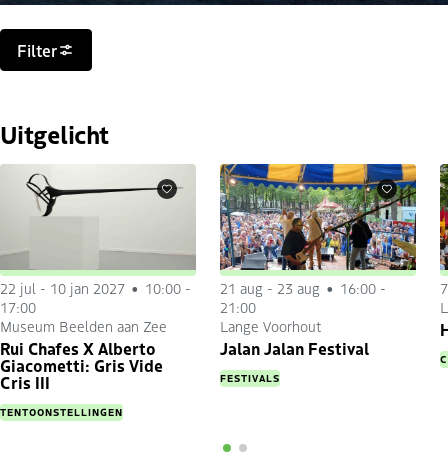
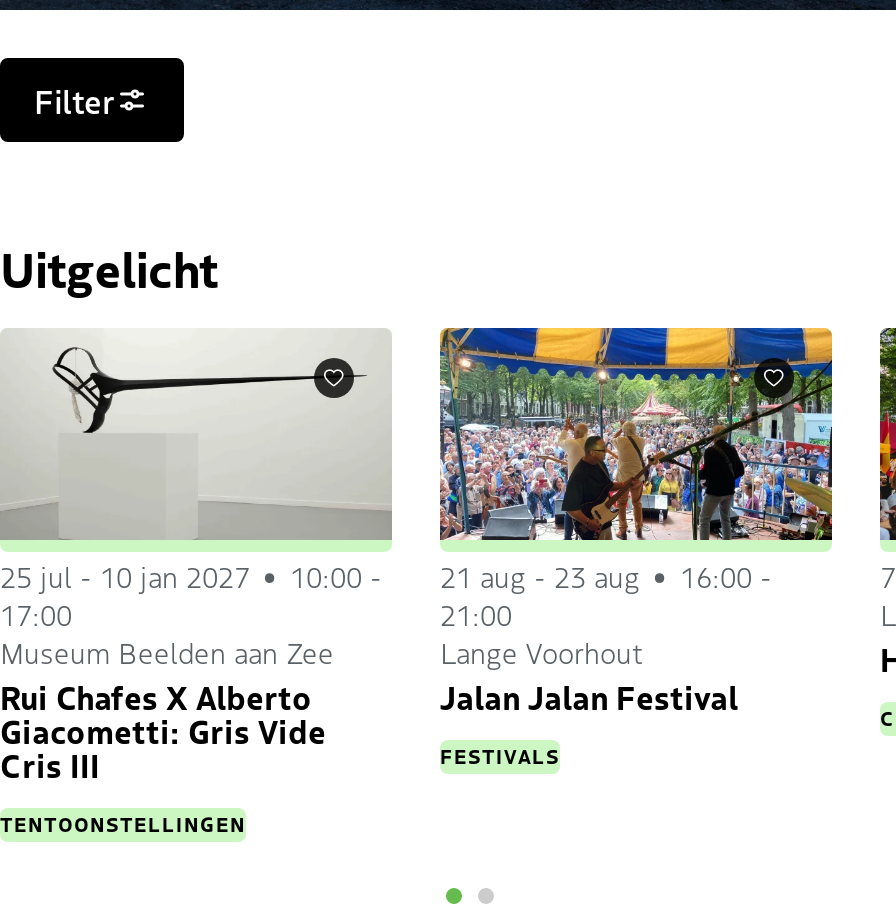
[0,278,386,298] 22 jul - 10 jan 2027 10:00 - 21 aug - 23 aug 16:00 - -> [0,556,772,596] 25 jul - 10 jan 2027 10:00 - 21 aug - 23 aug 16:00 -

